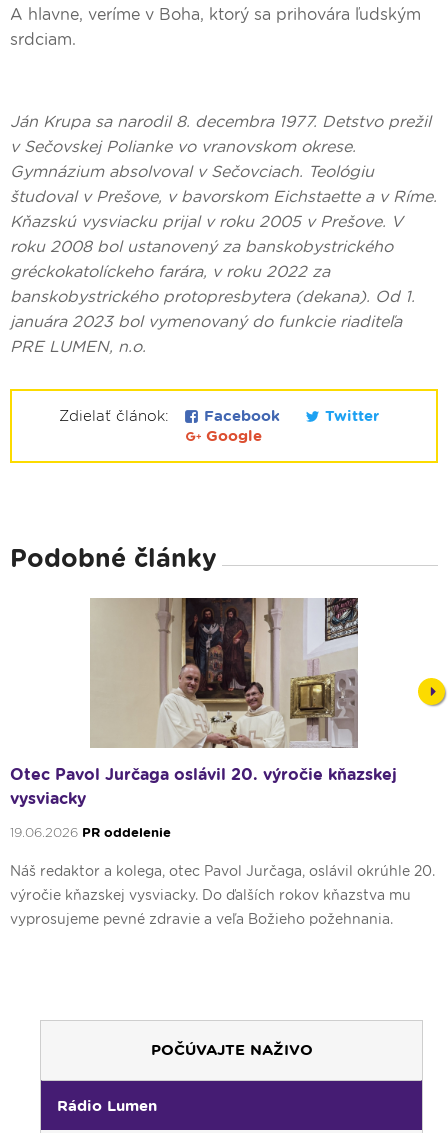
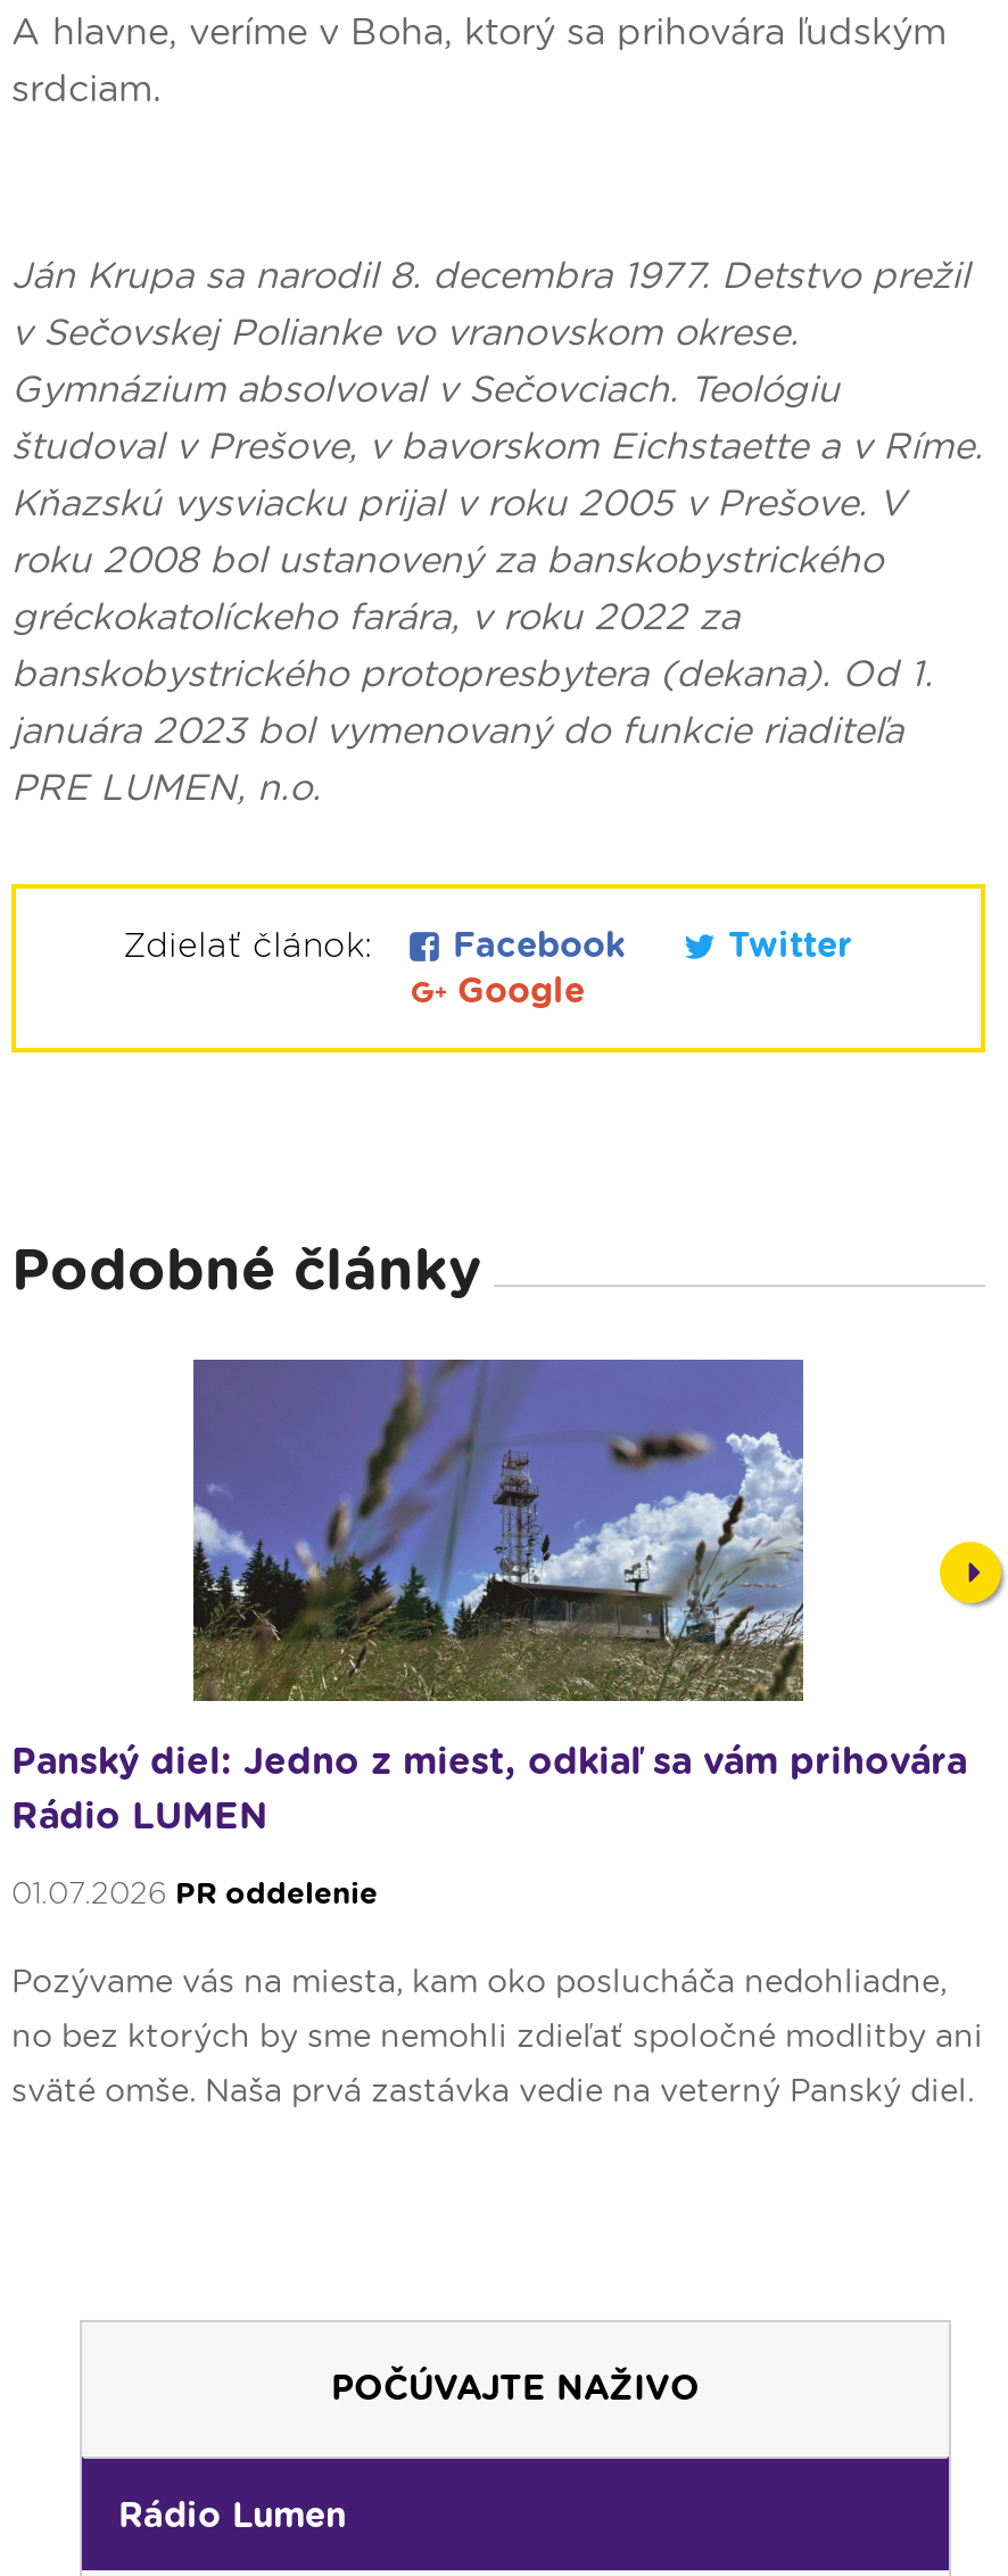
[10,597,397,808] [image] | Otec Pavol Jurčaga oslávil 20. výročie kňazskej | vysviacky -> [11,1357,967,1837] [image] | Panský diel: Jedno z miest, odkiaľ sa vám prihovára | Rádio LUMEN
[10,825,171,840] 19.06.2026 PR oddelenie -> [11,1876,378,1910] 01.07.2026 PR oddelenie
[10,863,435,879] Náš redaktor a kolega, otec Pavol Jurčaga, oslávil okrúhle 20. -> [11,1962,947,1999] Pozývame vás na miesta, kam oko poslucháča nedohliadne,
[10,887,411,903] výročie kňazskej vysviacky. Do ďalších rokov kňazstva mu -> [11,2017,983,2053] no bez ktorých by sme nemohli zdieľať spoločné modlitby ani
[10,911,393,927] vyprosujeme pevné zdravie a veľa Božieho požehnania. -> [11,2071,974,2108] sväté omše. Naša prvá zastávka vedie na veterný Panský diel.

